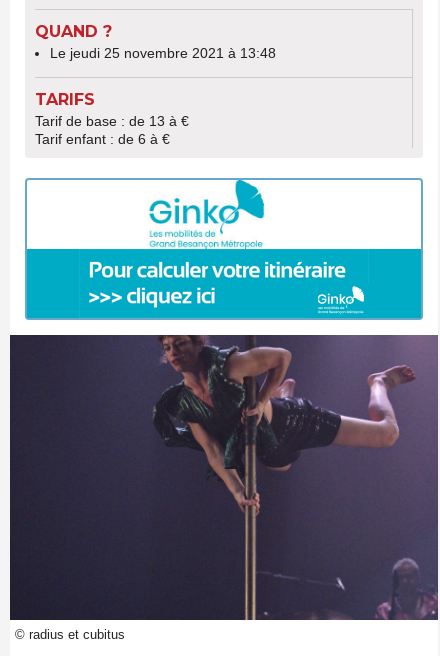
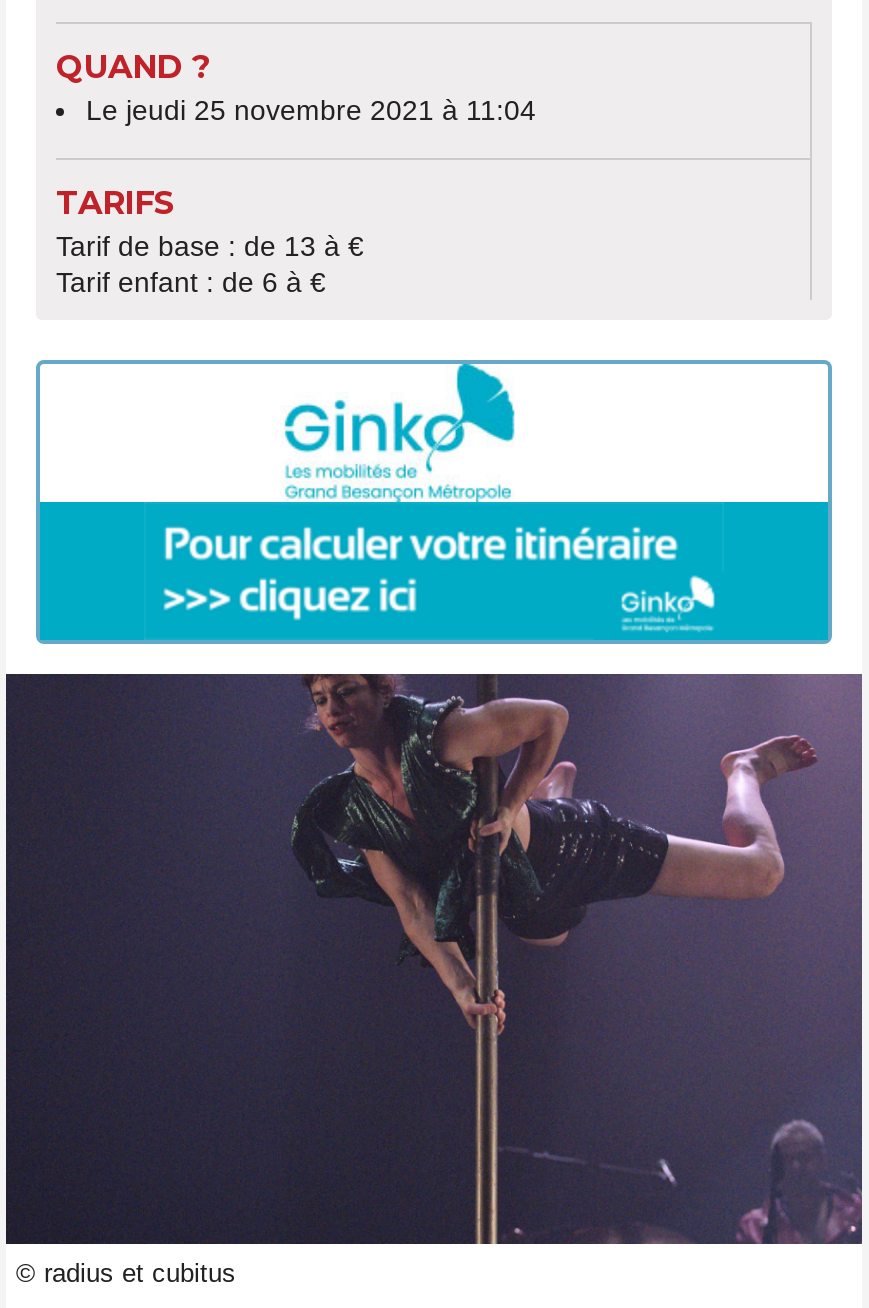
[50,45,276,61] Le jeudi 25 novembre 2021 à 13:48 -> [86,94,536,126] Le jeudi 25 novembre 2021 à 11:04

